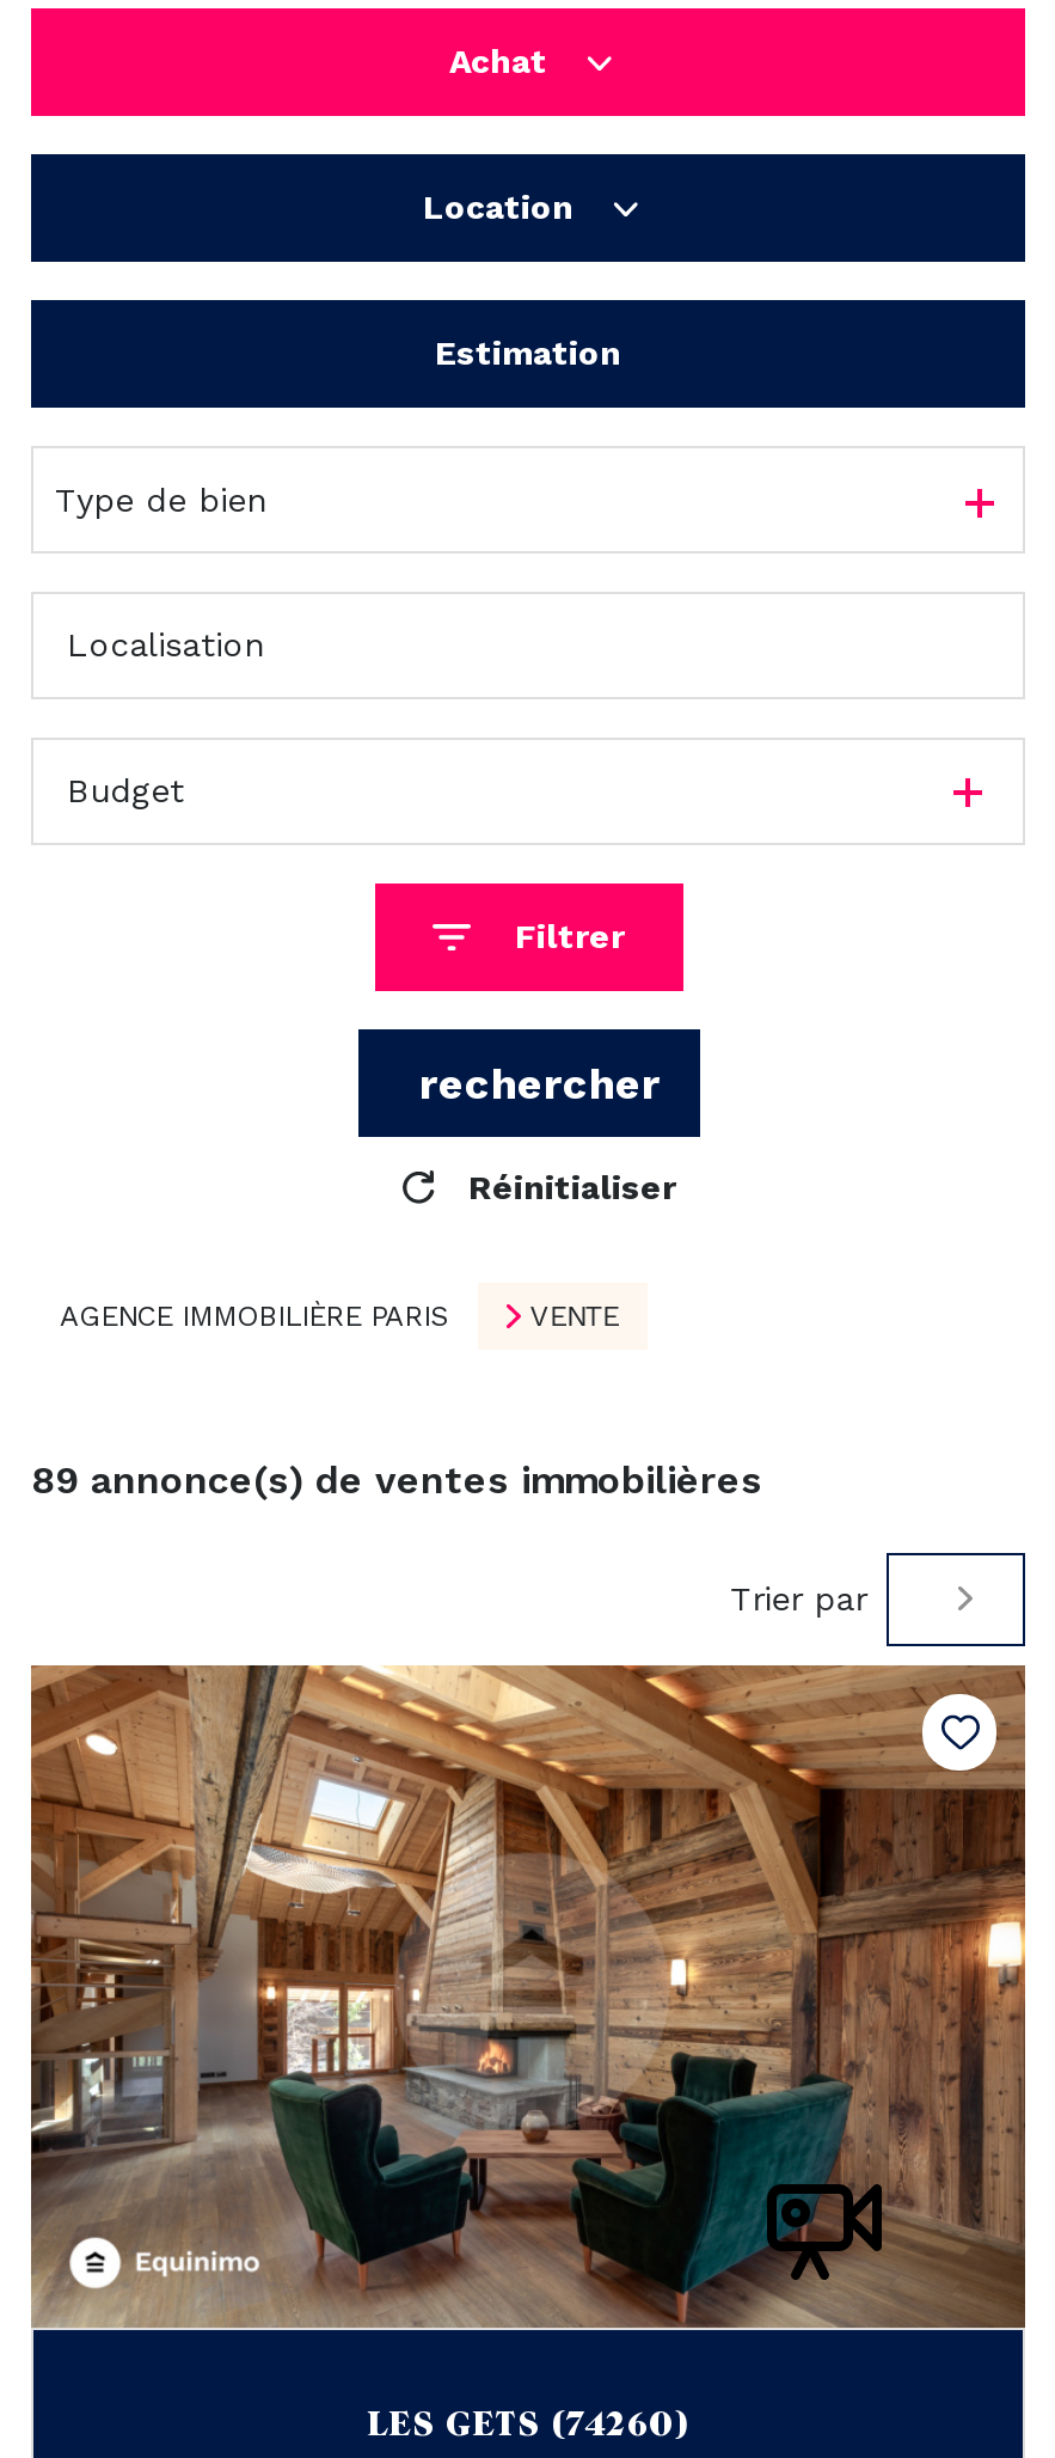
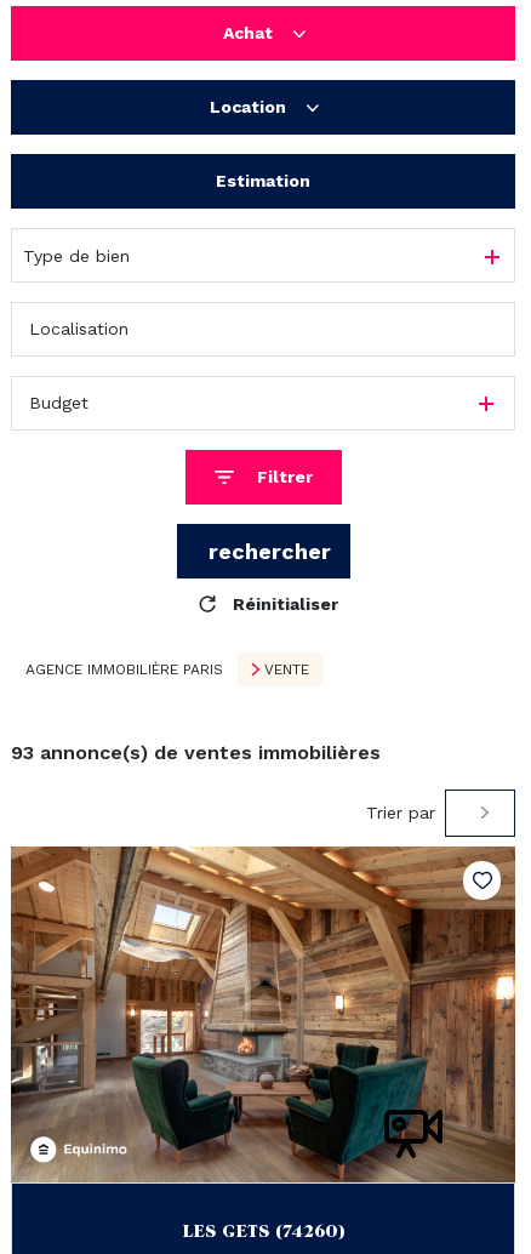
[31,1457,762,1502] 89 annonce(s) de ventes immobilières -> [11,741,381,764] 93 annonce(s) de ventes immobilières

